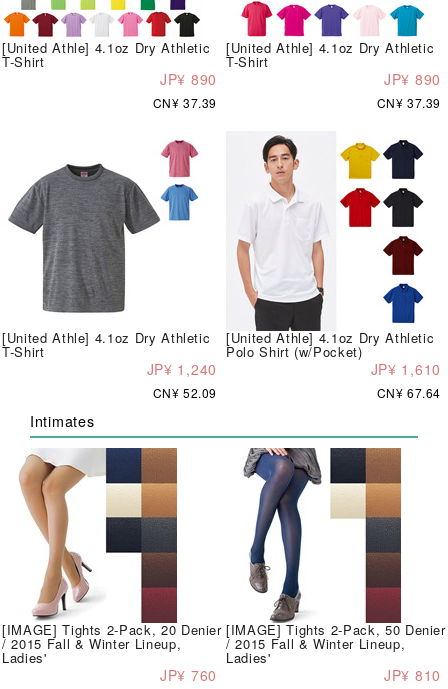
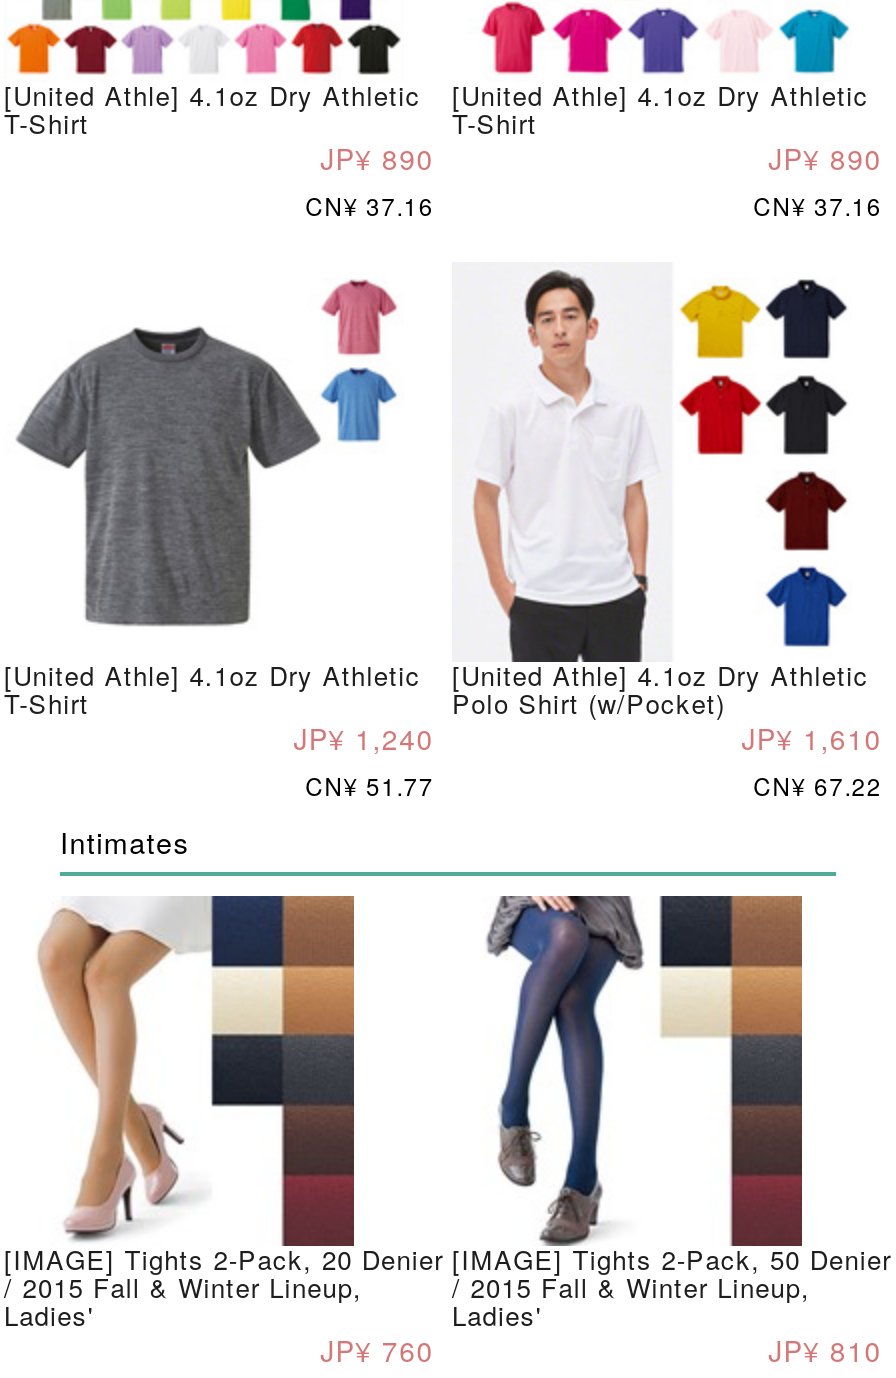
[153,94,217,111] CN¥ 37.39 -> [305,189,434,223] CN¥ 37.16
[377,94,441,111] CN¥ 37.39 -> [753,189,882,223] CN¥ 37.16
[153,384,217,401] CN¥ 52.09 -> [305,769,434,803] CN¥ 51.77
[377,384,441,401] CN¥ 67.64 -> [753,769,882,803] CN¥ 67.22

